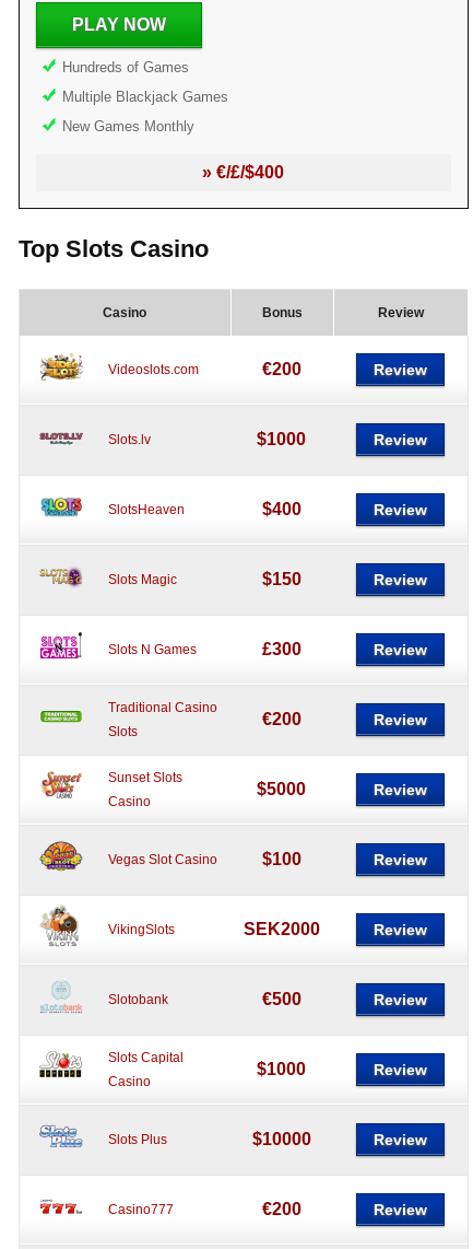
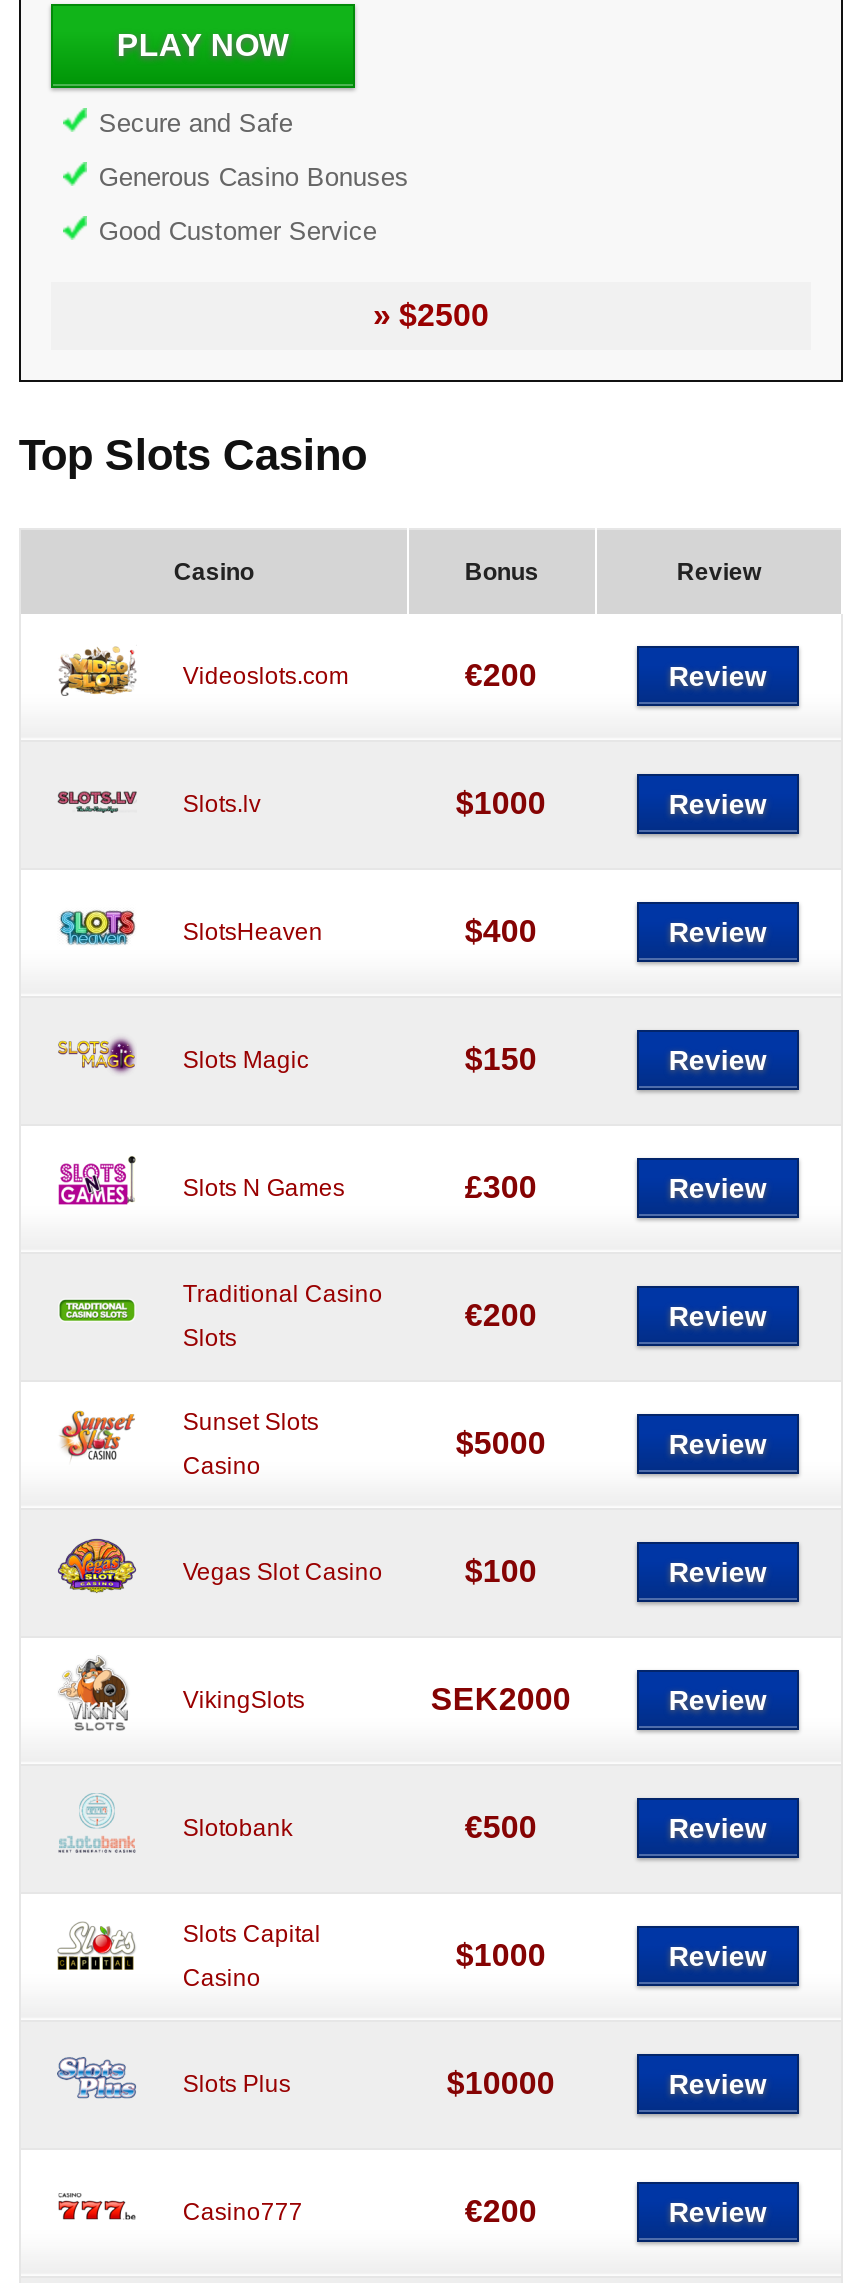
[62,59,189,75] Hundreds of Games -> [99,108,293,138] Secure and Safe
[62,89,228,105] Multiple Blackjack Games -> [99,162,409,192] Generous Casino Bonuses
[62,118,194,135] New Games Monthly -> [99,216,377,246] Good Customer Service
[203,163,285,182] » €/£/$400 -> [373,298,489,332] » $2500

